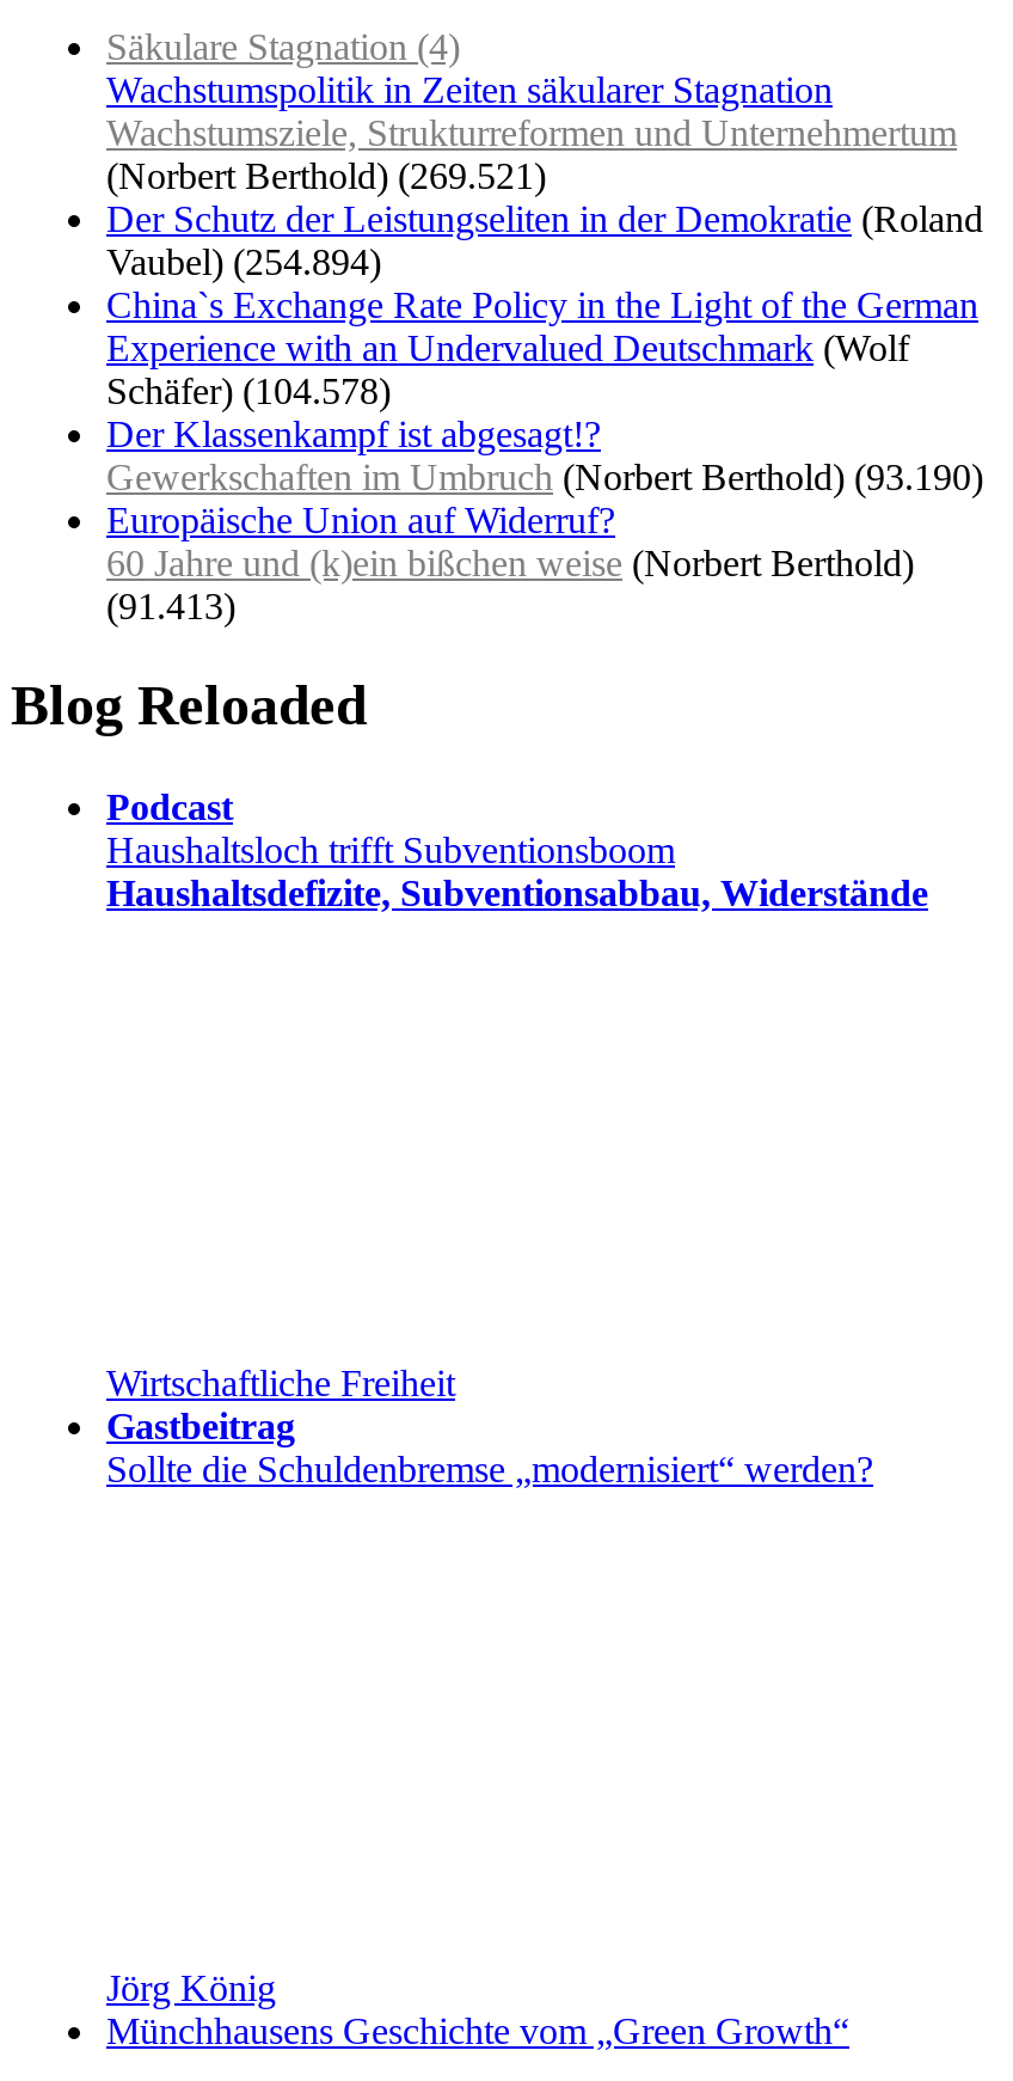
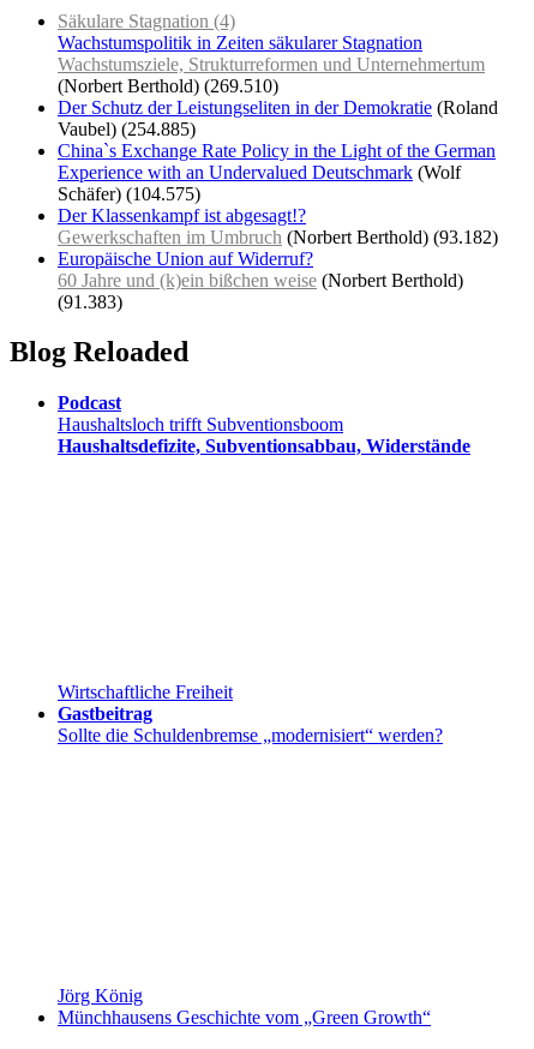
[106,154,546,195] (Norbert Berthold) (269.521) -> [58,75,278,96] (Norbert Berthold) (269.510)
[106,240,381,281] Vaubel) (254.894) -> [58,118,196,139] Vaubel) (254.885)
[106,370,391,410] Schäfer) (104.578) -> [58,183,200,204] Schäfer) (104.575)
[106,456,983,496] Gewerkschaften im Umbruch (Norbert Berthold) (93.190) -> [58,226,498,247] Gewerkschaften im Umbruch (Norbert Berthold) (93.182)
[106,585,235,625] (91.413) -> [58,291,122,312] (91.383)

